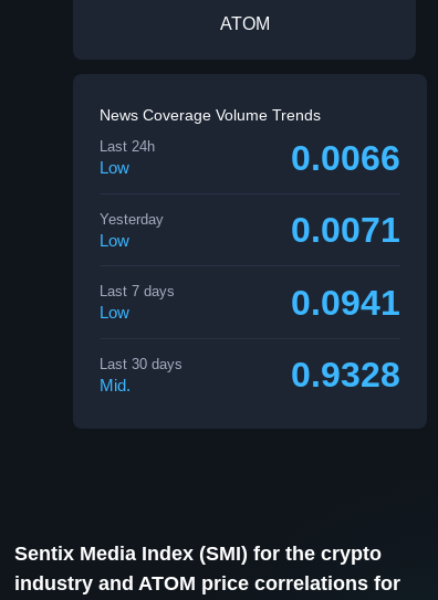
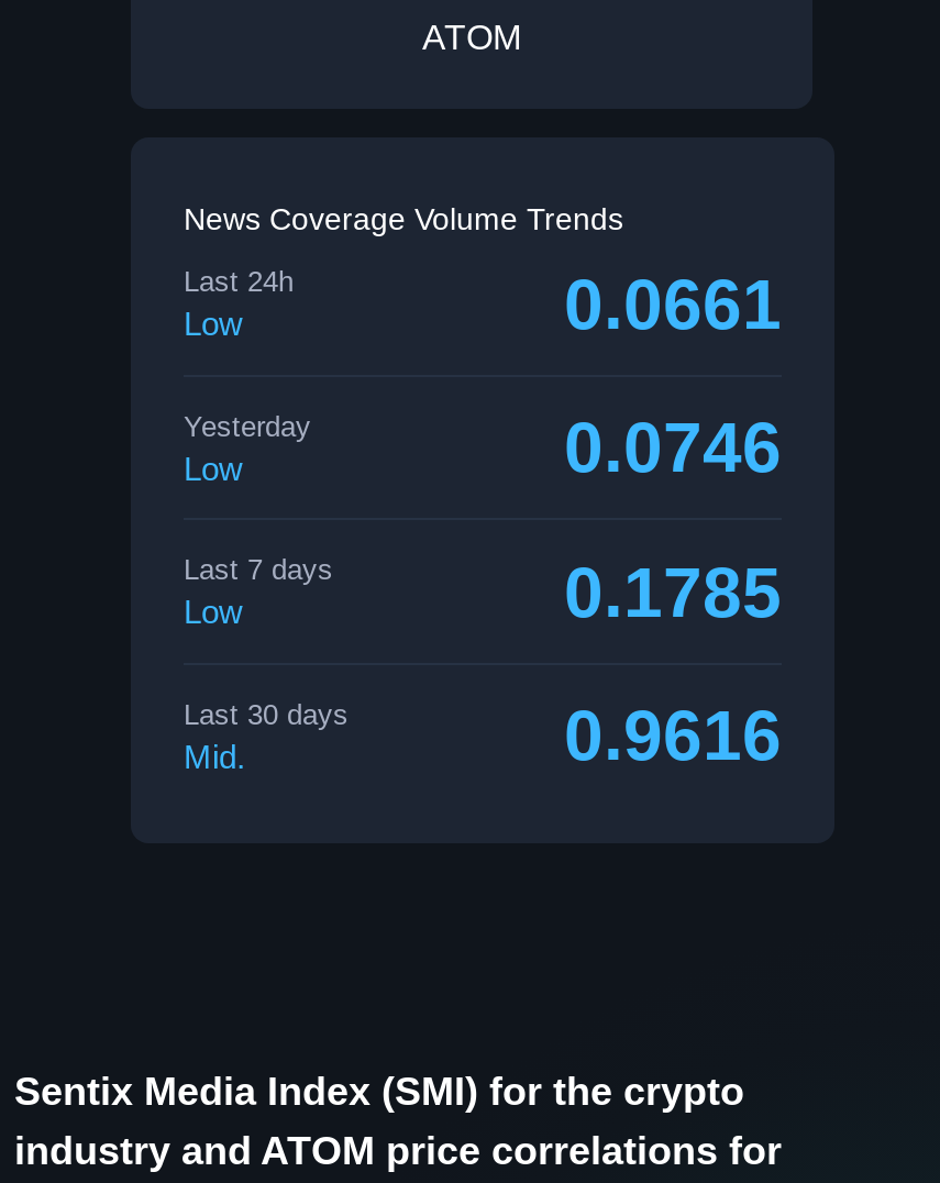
[291,138,400,178] 0.0066 -> [564,265,782,344] 0.0661
[291,210,400,250] 0.0071 -> [564,409,782,488] 0.0746
[291,283,400,323] 0.0941 -> [564,553,782,632] 0.1785
[291,355,400,395] 0.9328 -> [564,697,782,776] 0.9616

